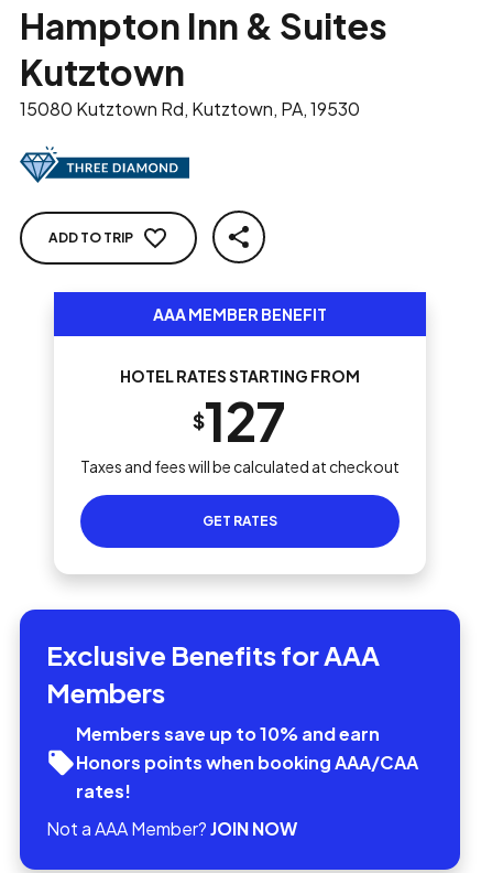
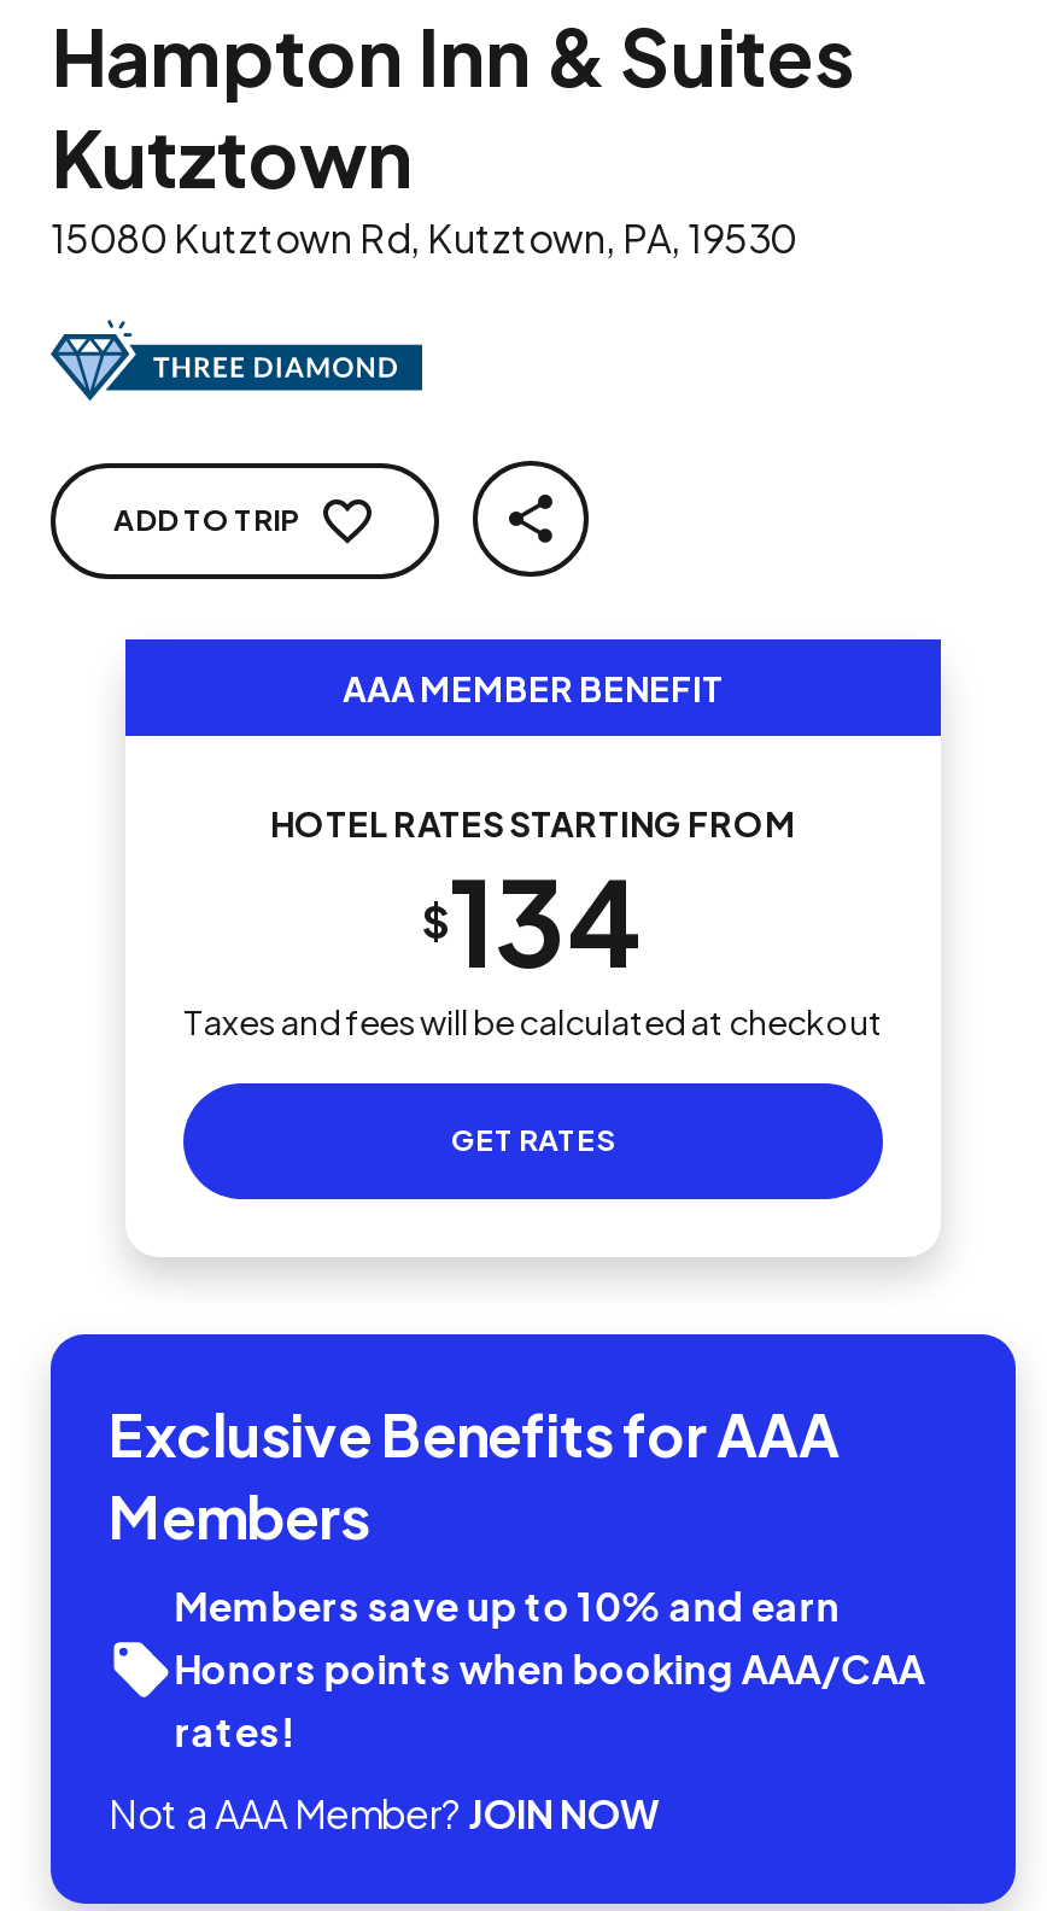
[193,387,287,454] $127 -> [422,847,644,994] $134

